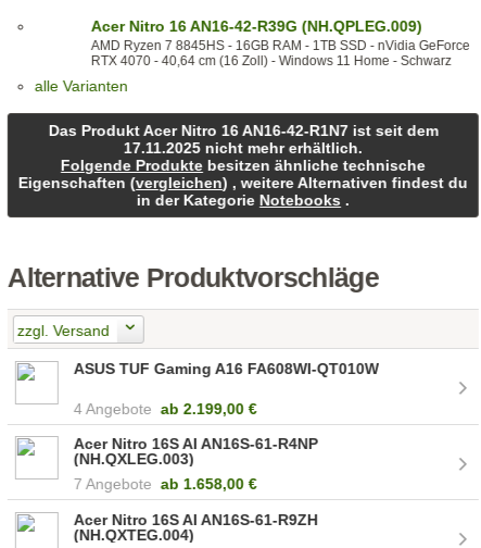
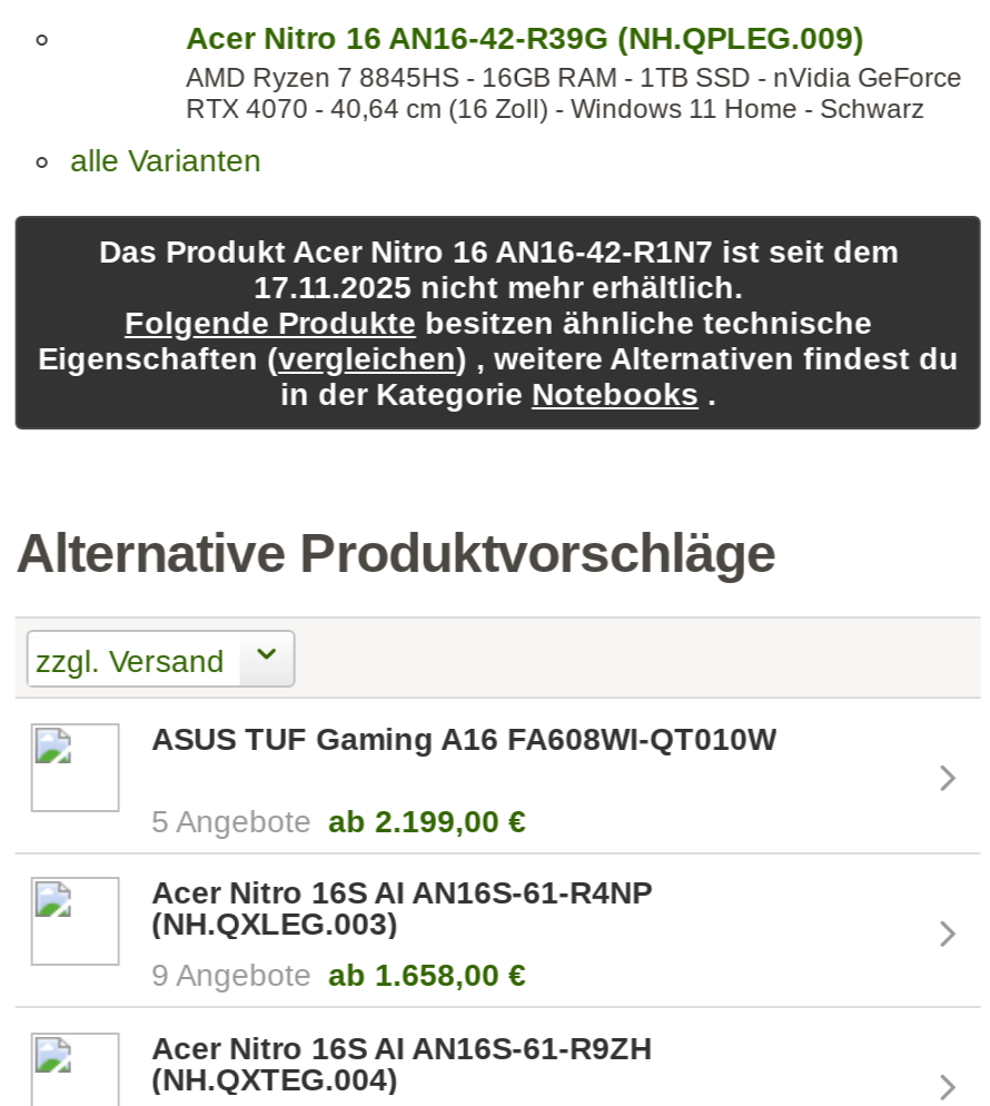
[74,400,257,417] 4 Angebote ab 2.199,00 € -> [151,803,526,839] 5 Angebote ab 2.199,00 €
[74,476,257,493] 7 Angebote ab 1.658,00 € -> [151,958,526,993] 9 Angebote ab 1.658,00 €

